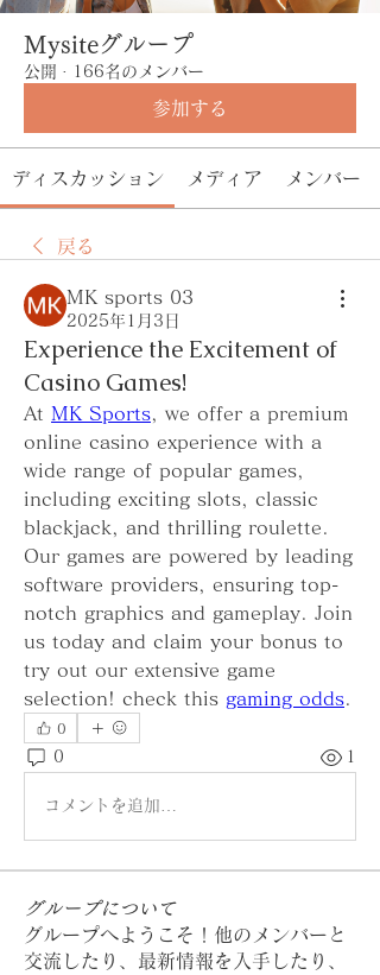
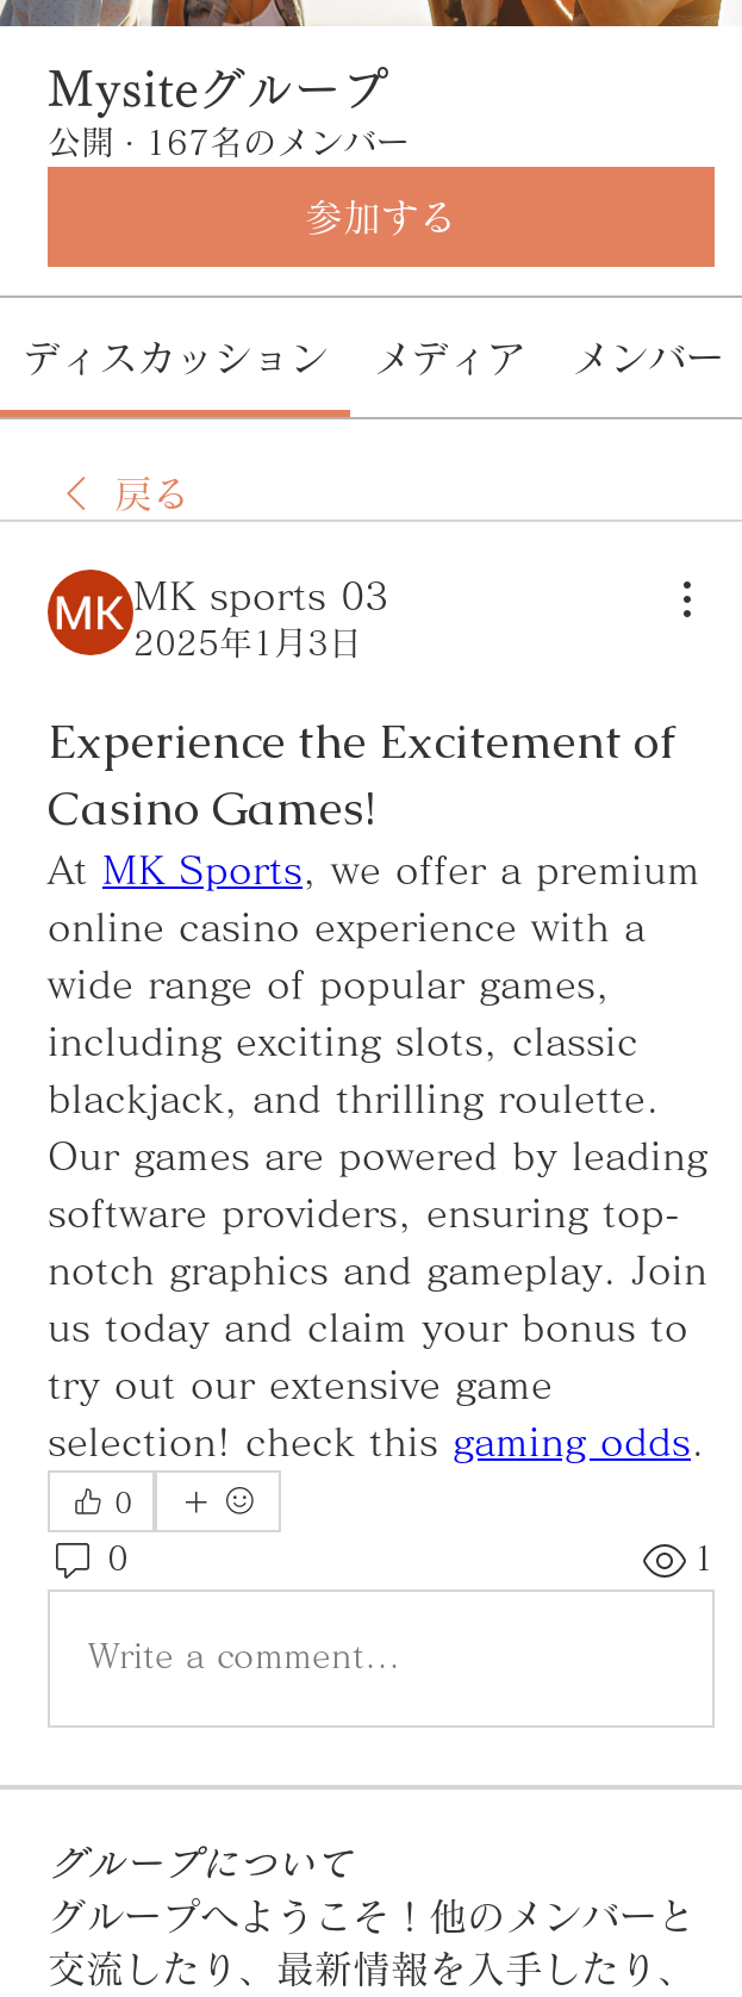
[24,63,204,79] 公開 · 166名のメンバー -> [48,126,410,159] 公開 · 167名のメンバー
[44,797,177,814] コメントを追加… -> [88,1640,400,1674] Write a comment...

